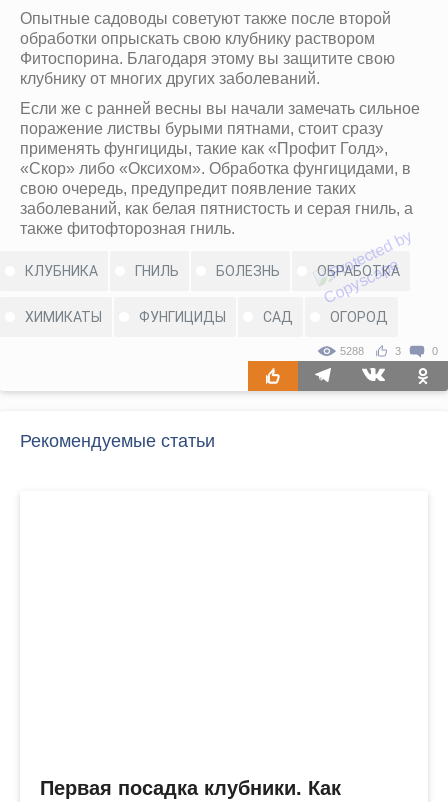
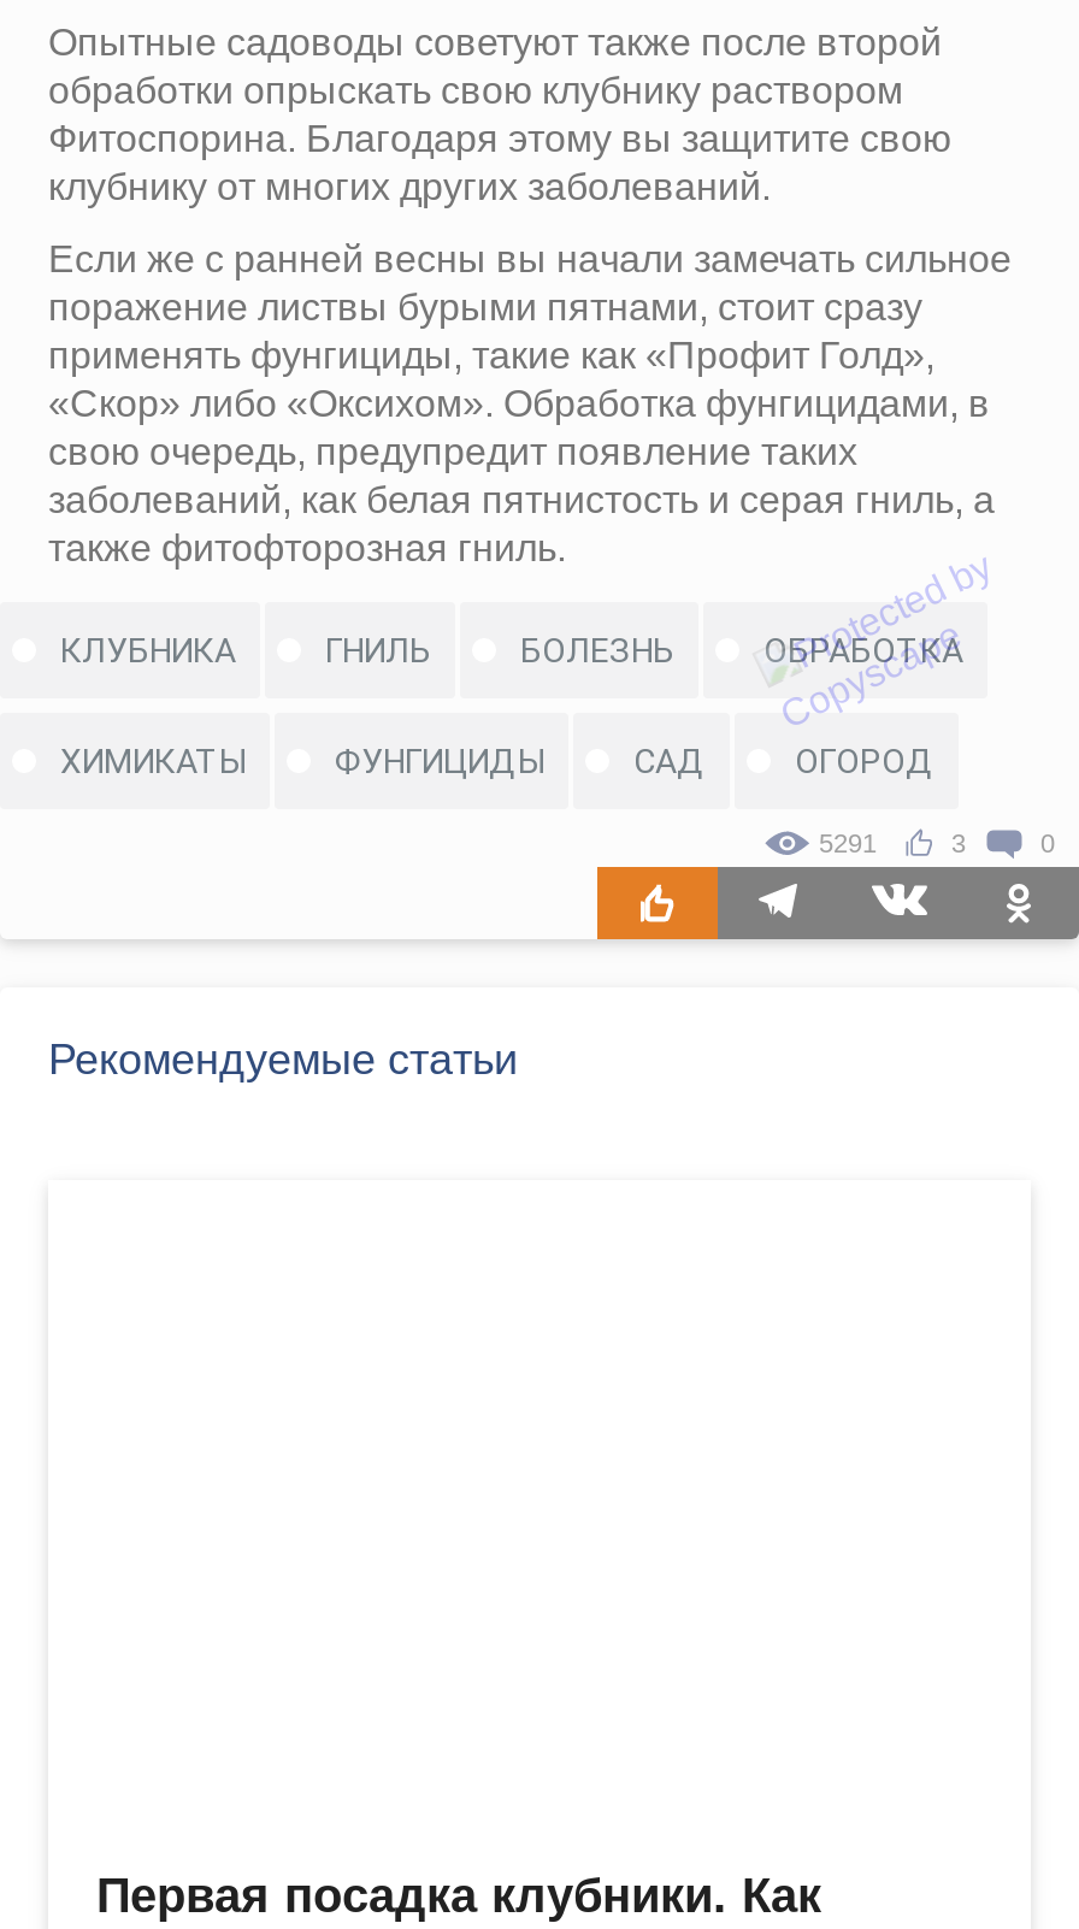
[340,345,364,357] 5288 -> [819,829,877,858] 5291

